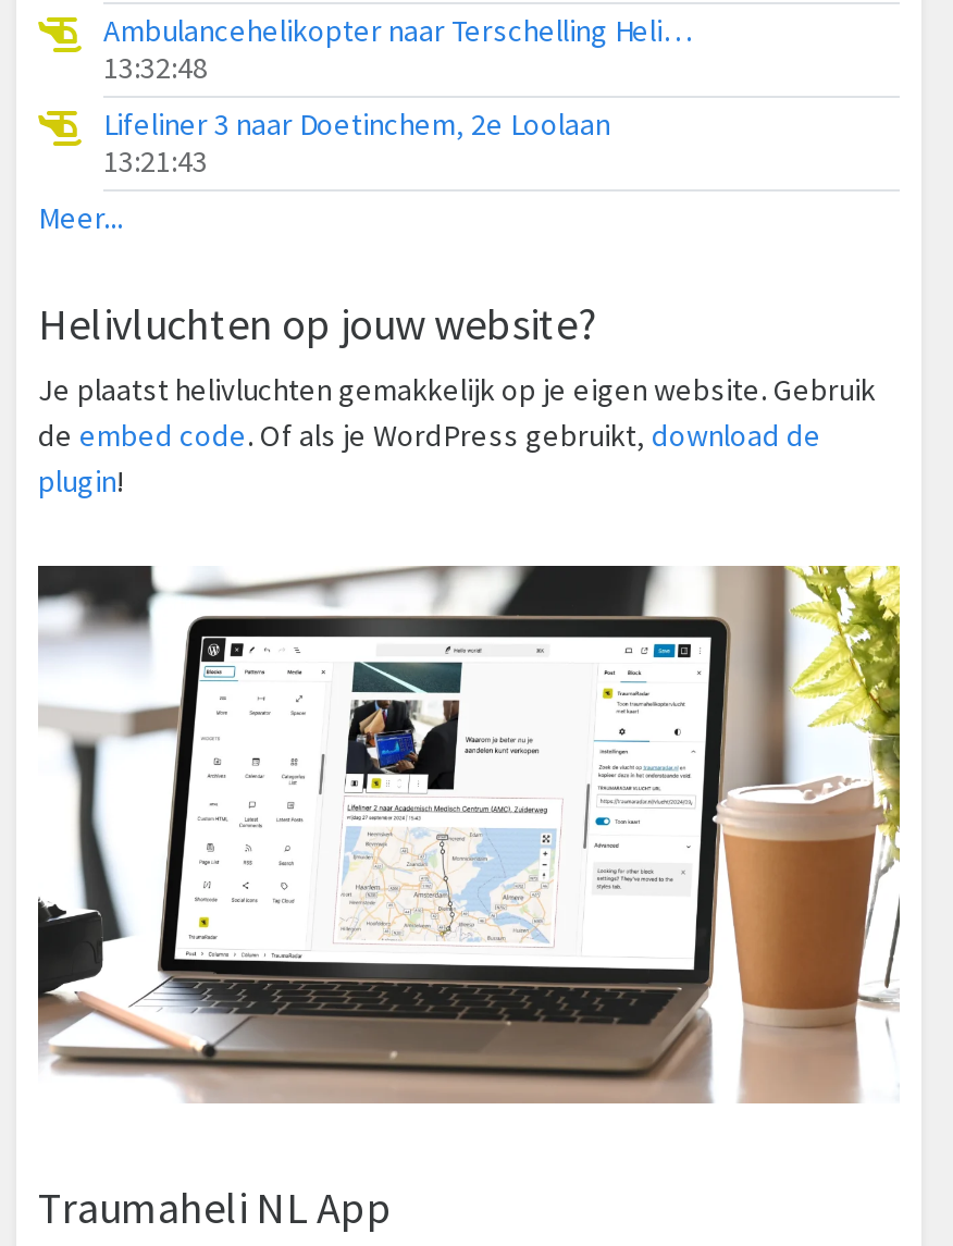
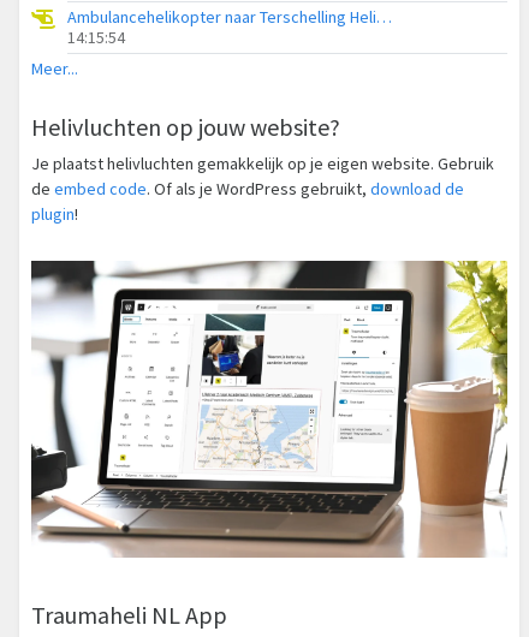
[103,47,610,180] 13:32:48 | Lifeliner 3 naar Doetinchem, 2e Loolaan | 13:21:43 -> [67,26,125,48] 14:15:54

